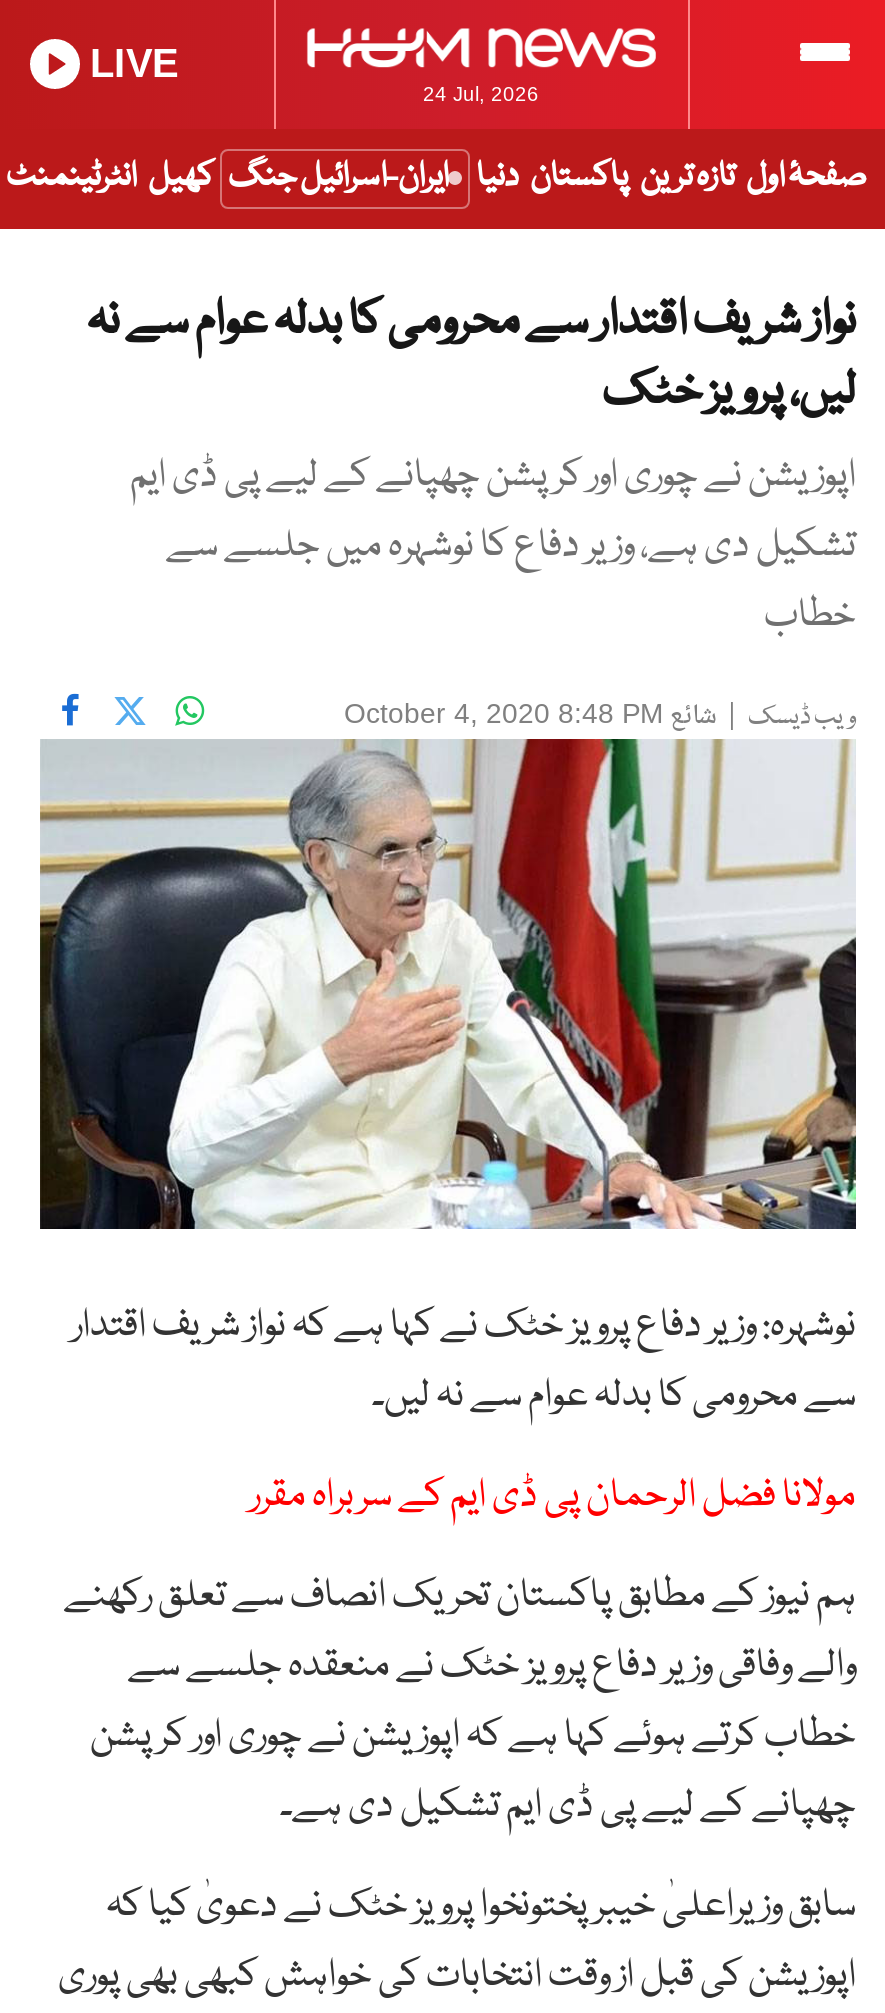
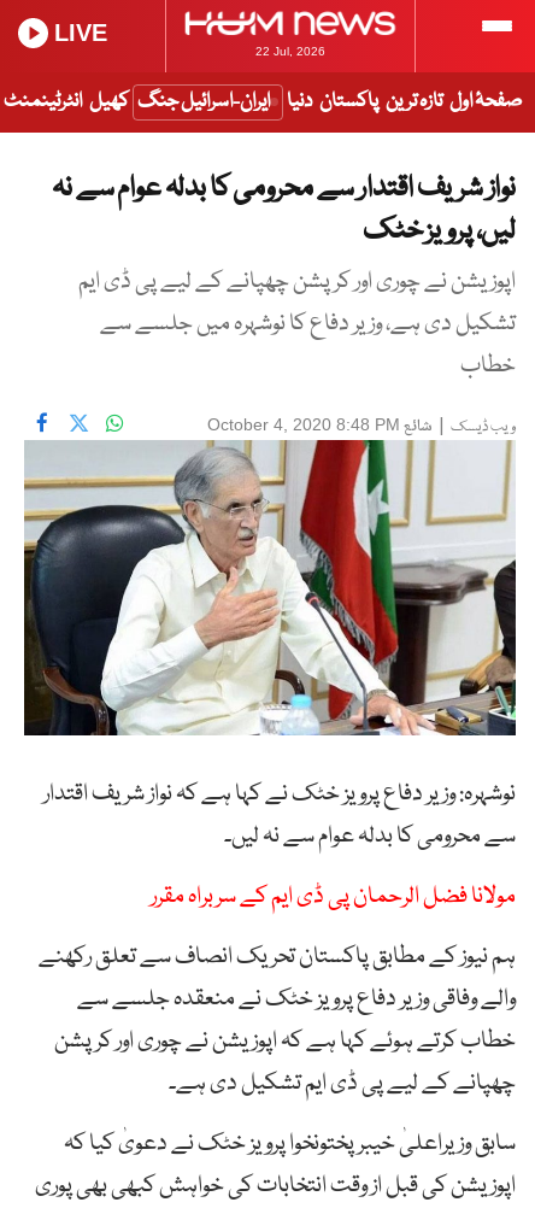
[423,83,539,105] 24 Jul, 2026 -> [255,45,325,58] 22 Jul, 2026

